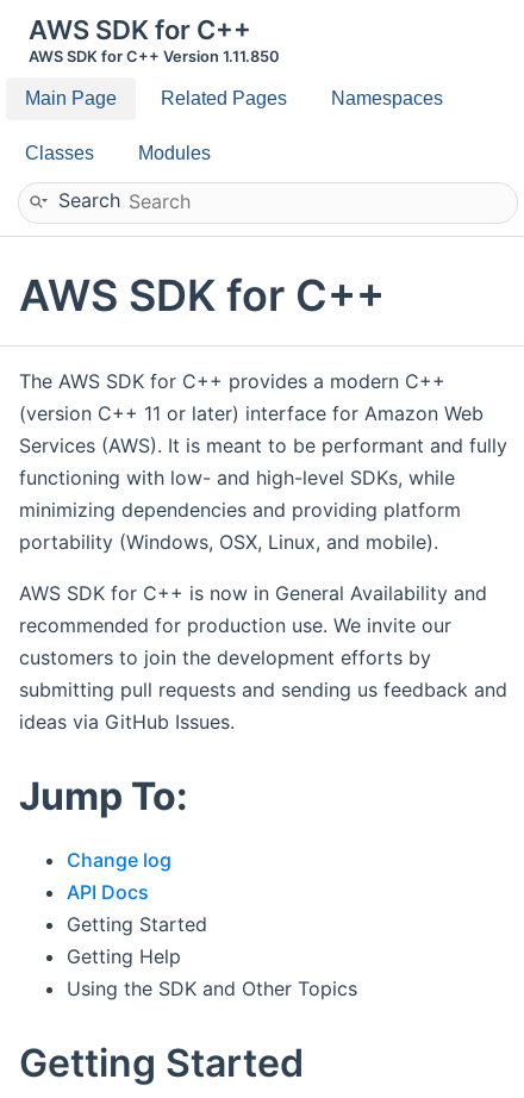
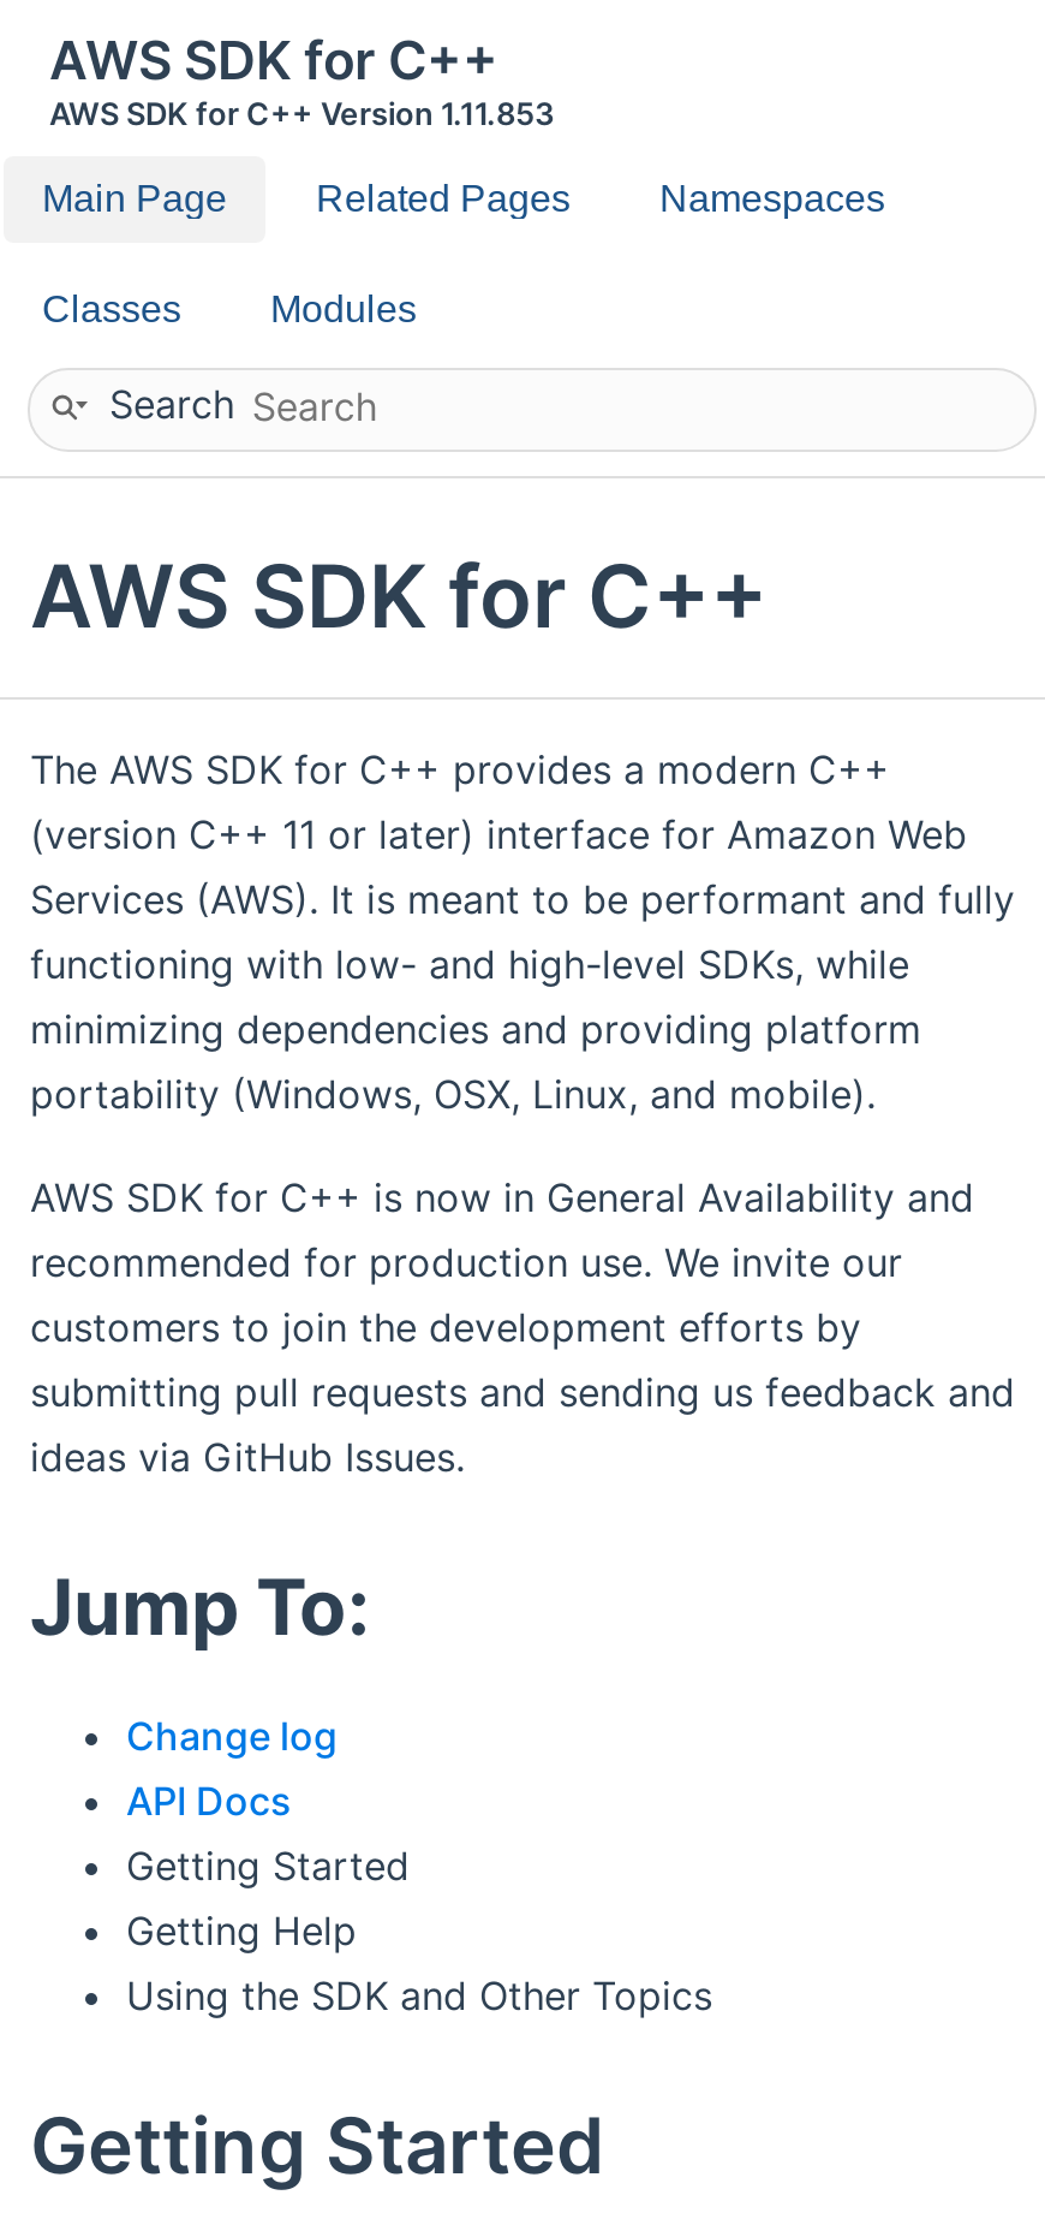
[29,48,280,65] AWS SDK for C++ Version 1.11.850 -> [49,96,554,132] AWS SDK for C++ Version 1.11.853

